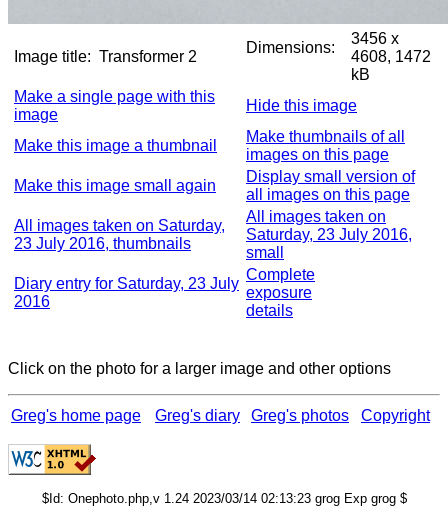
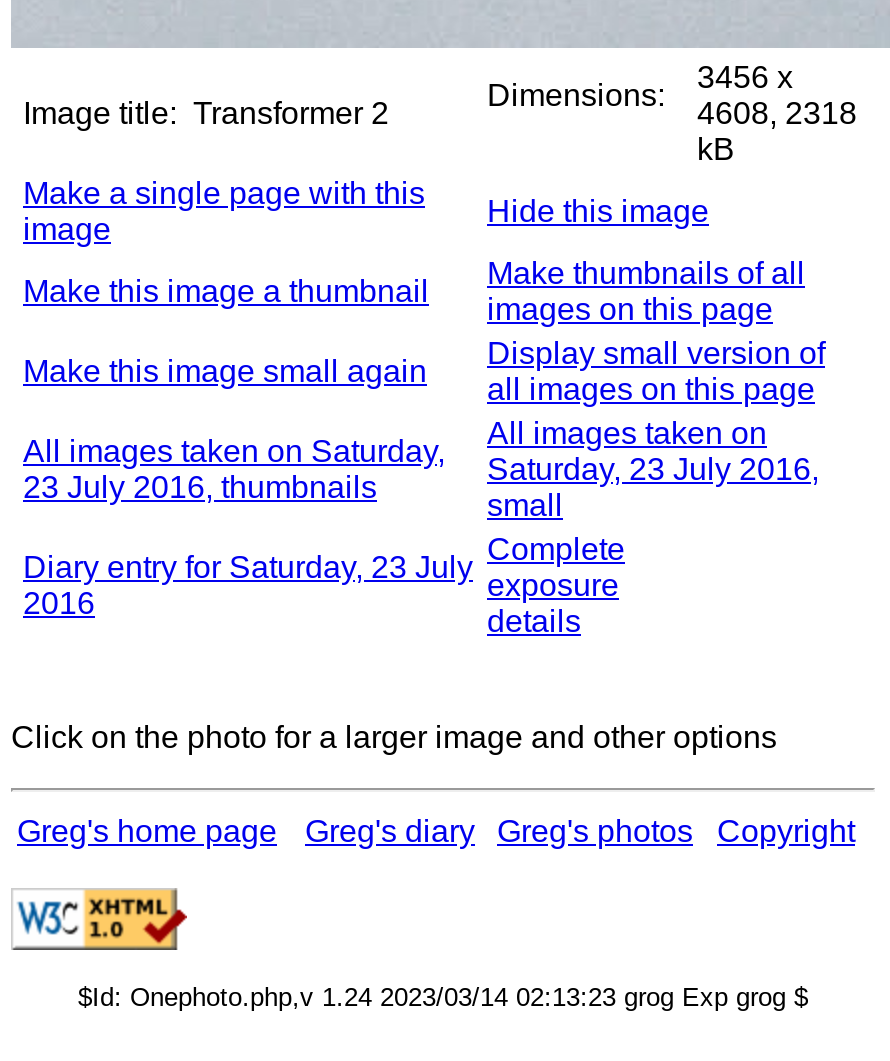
[351,48,431,65] 4608, 1472 -> [697,96,857,130] 4608, 2318

